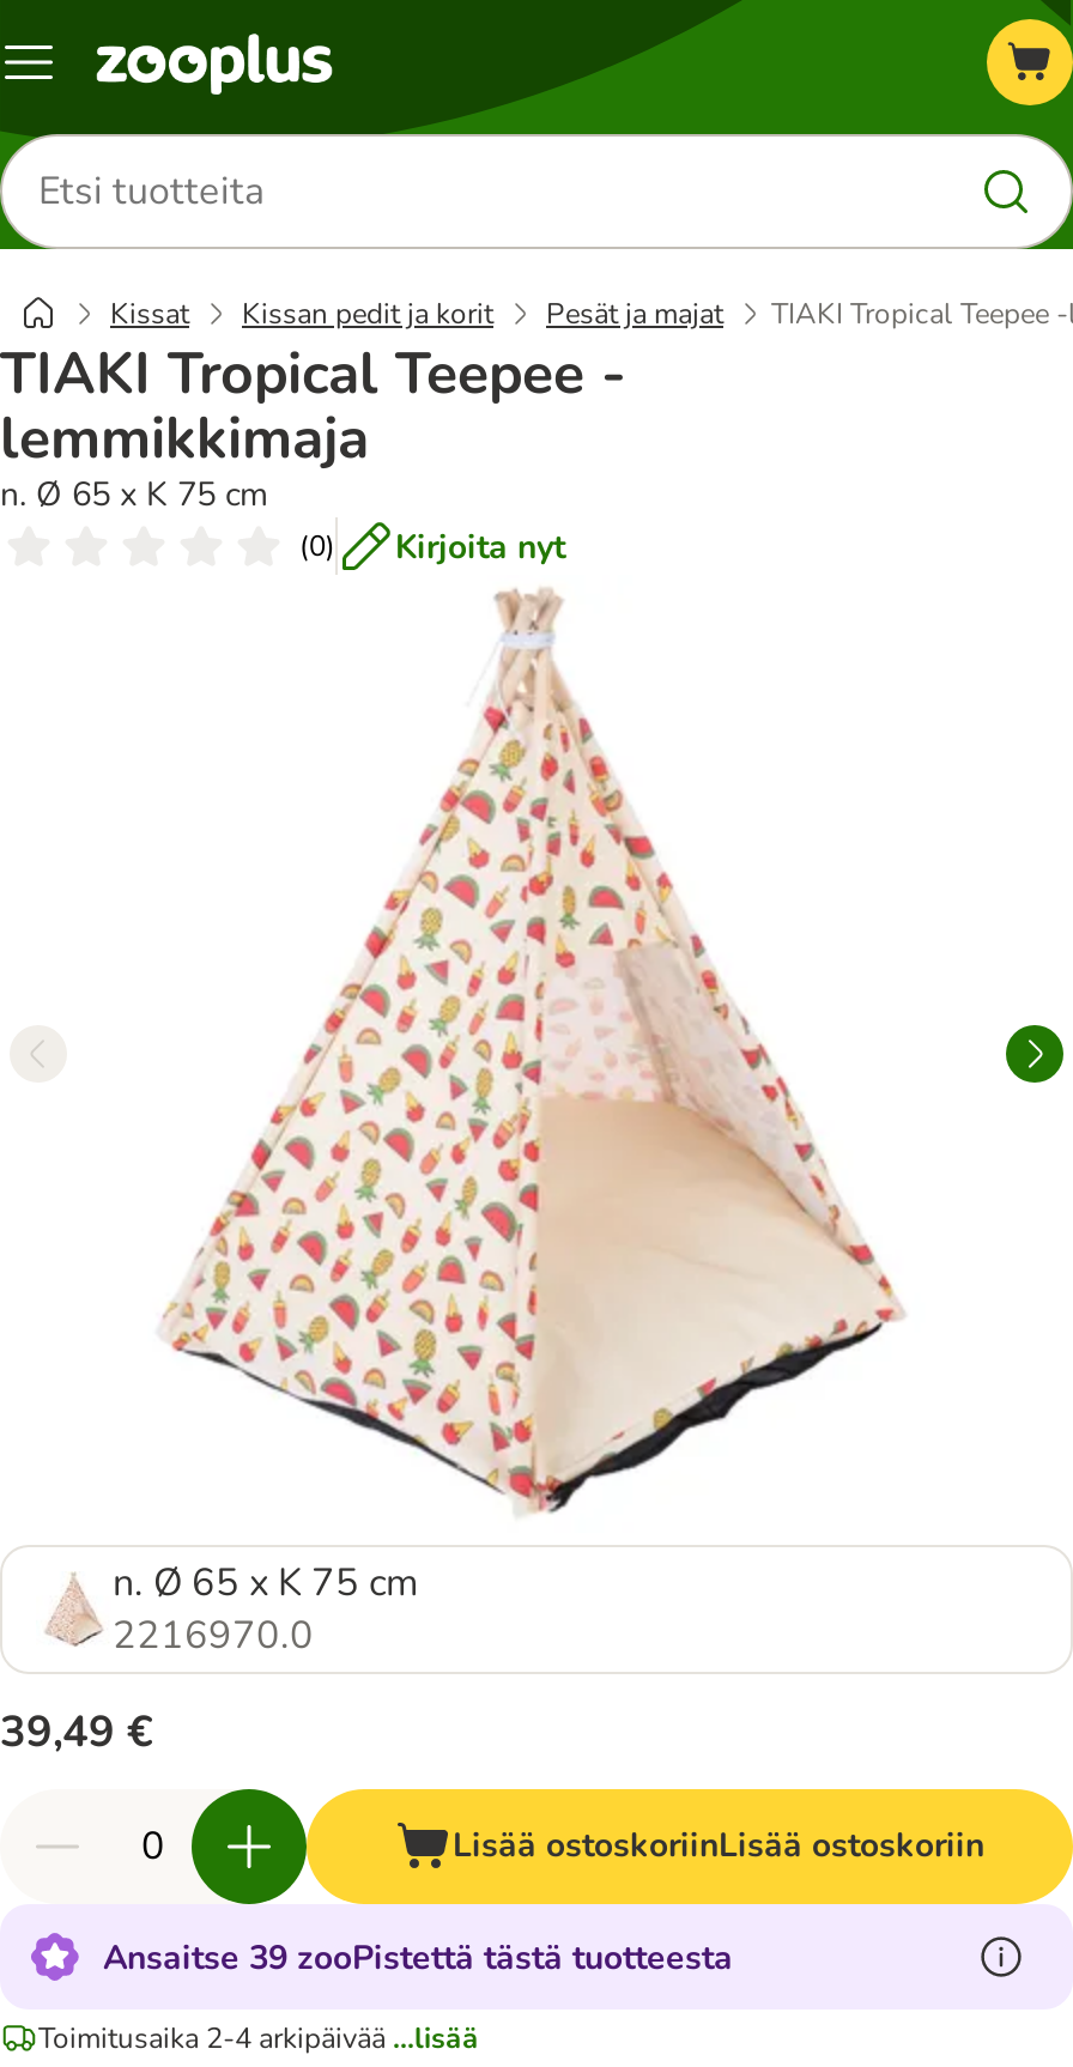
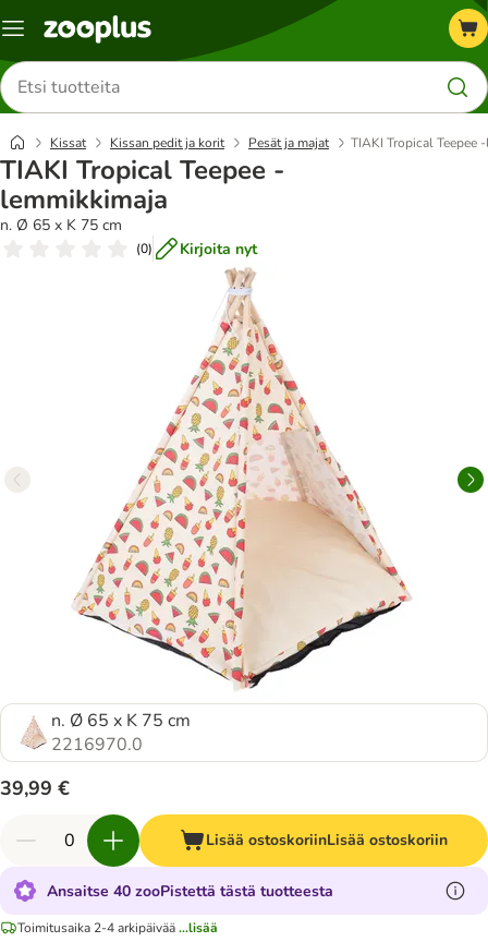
[0,1703,153,1760] 39,49 € -> [0,775,70,801] 39,99 €
[103,1934,733,1980] Ansaitse 39 zooPistettä tästä tuotteesta -> [47,880,333,901] Ansaitse 40 zooPistettä tästä tuotteesta

